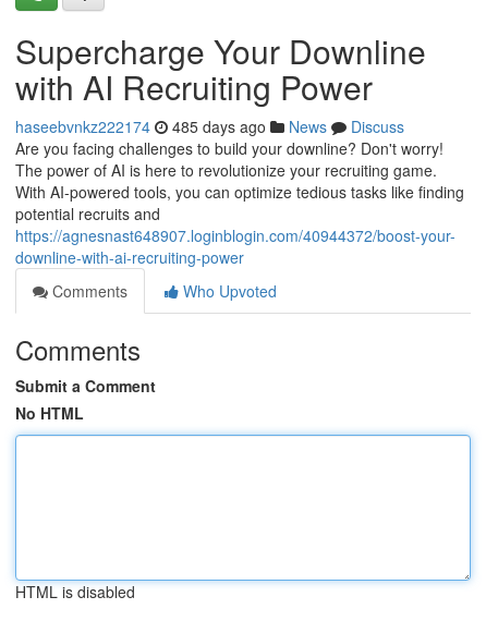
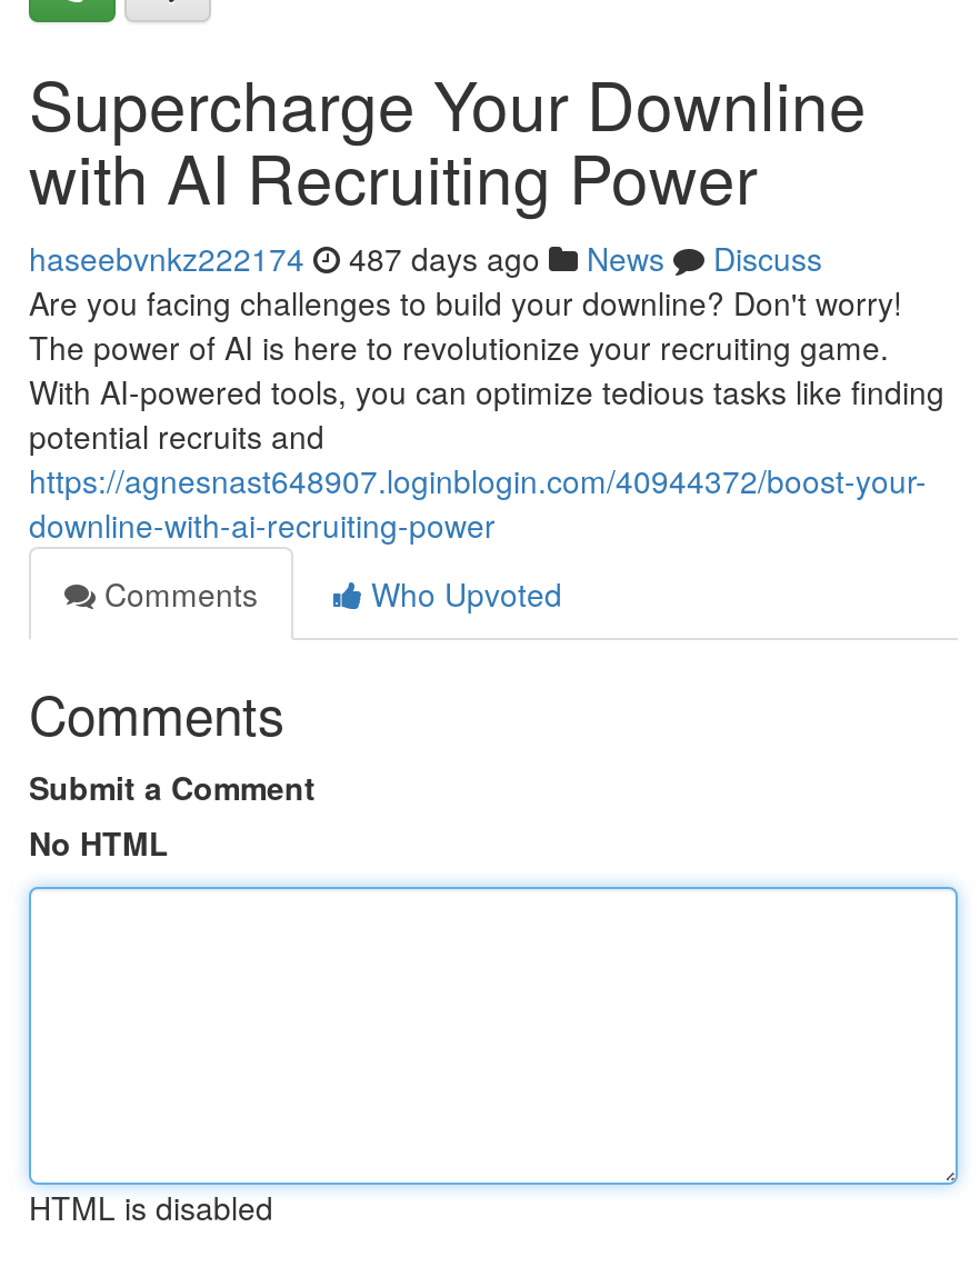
[15,115,404,137] haseebvnkz222174 485 days ago News Discuss -> [29,236,822,280] haseebvnkz222174 487 days ago News Discuss

